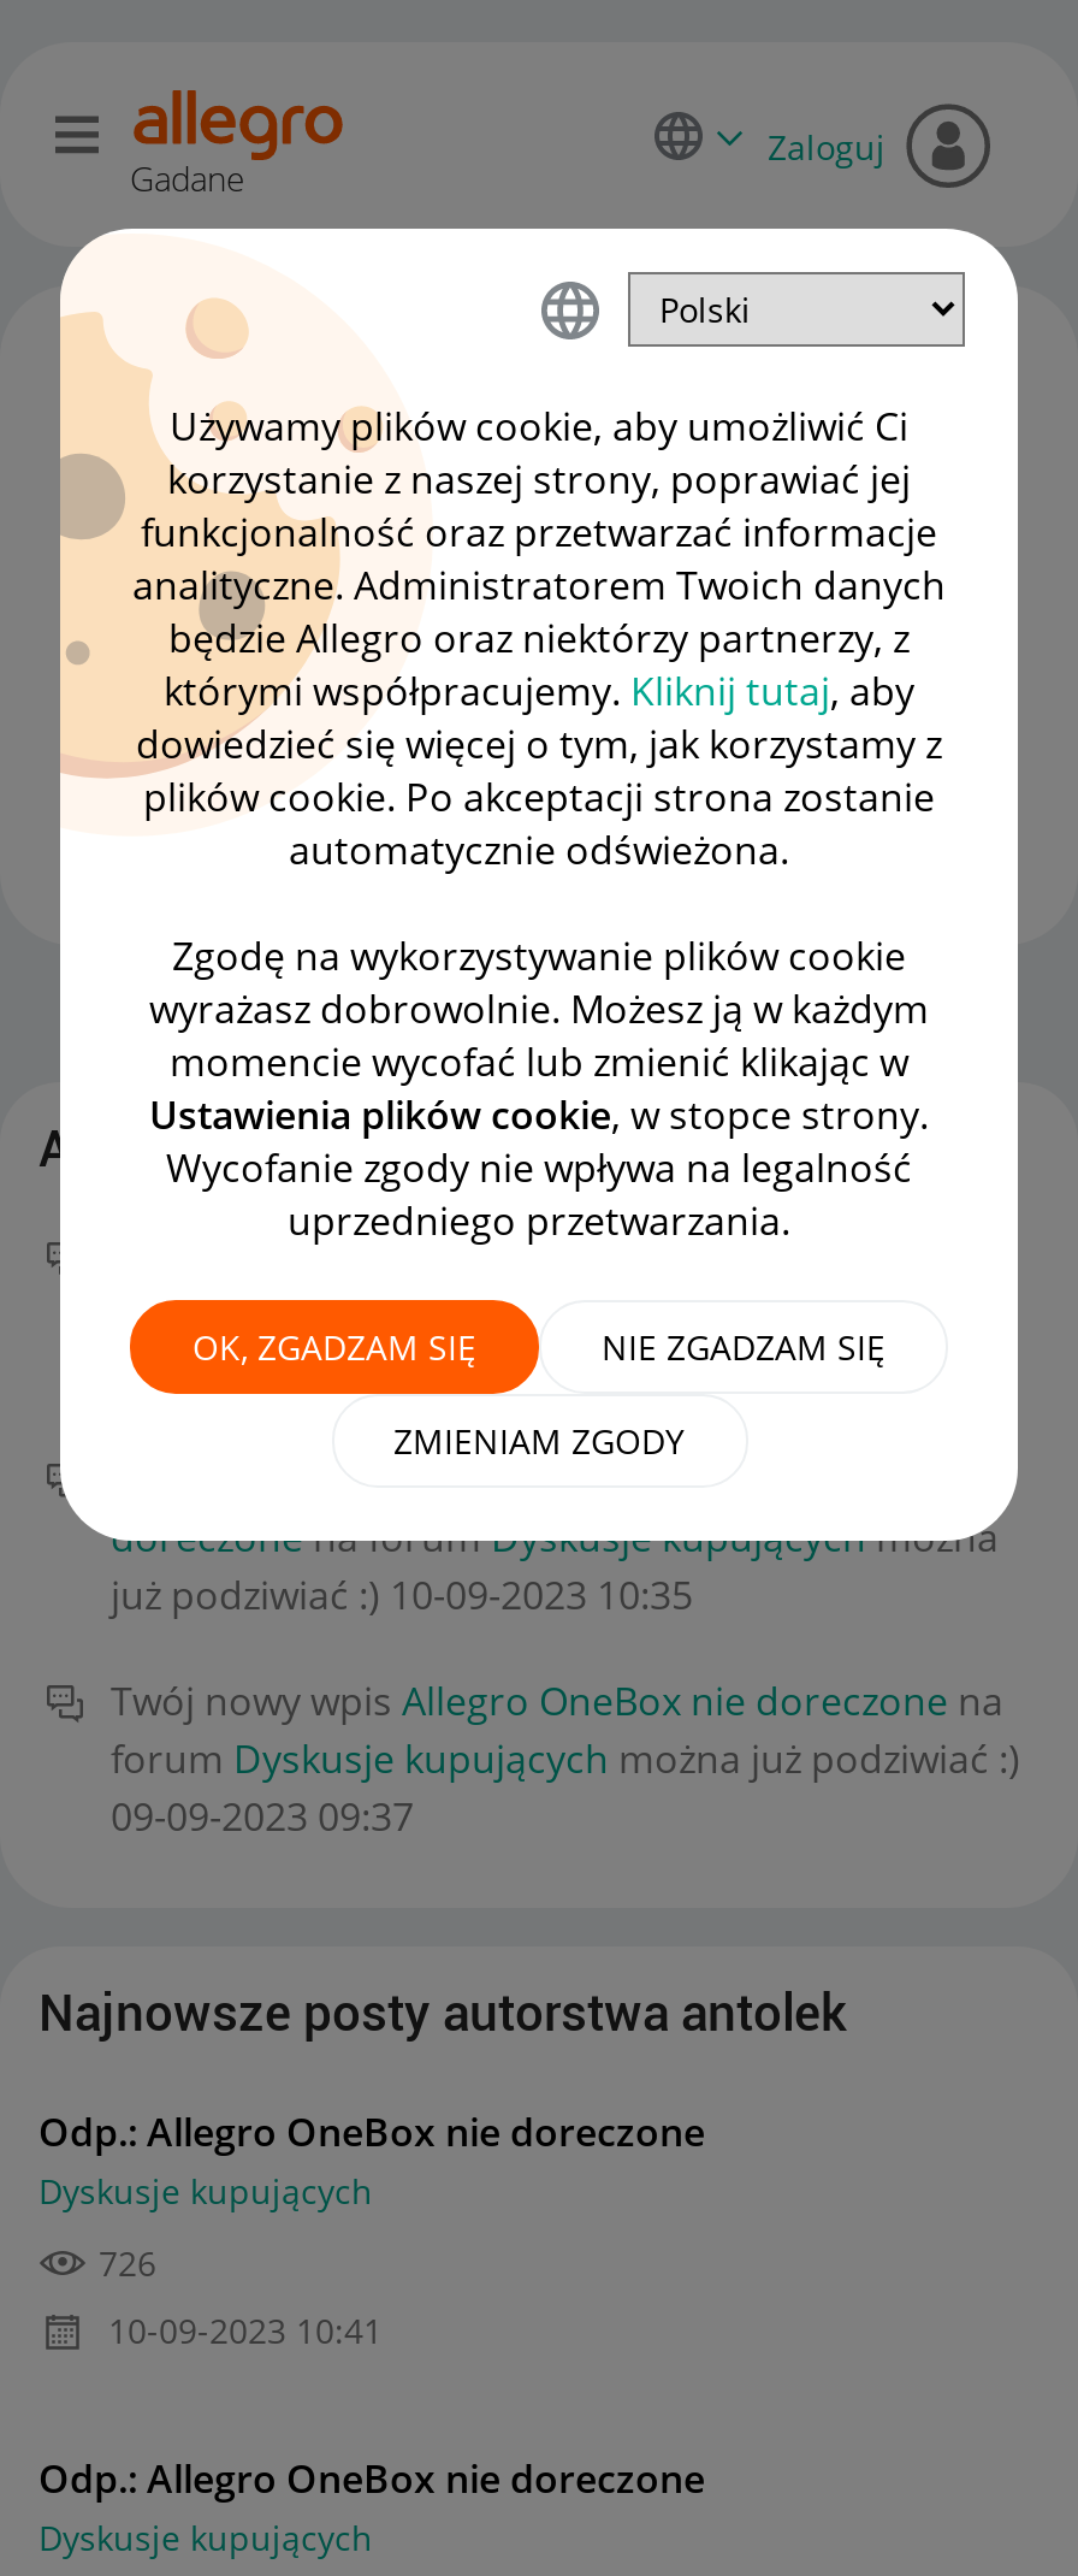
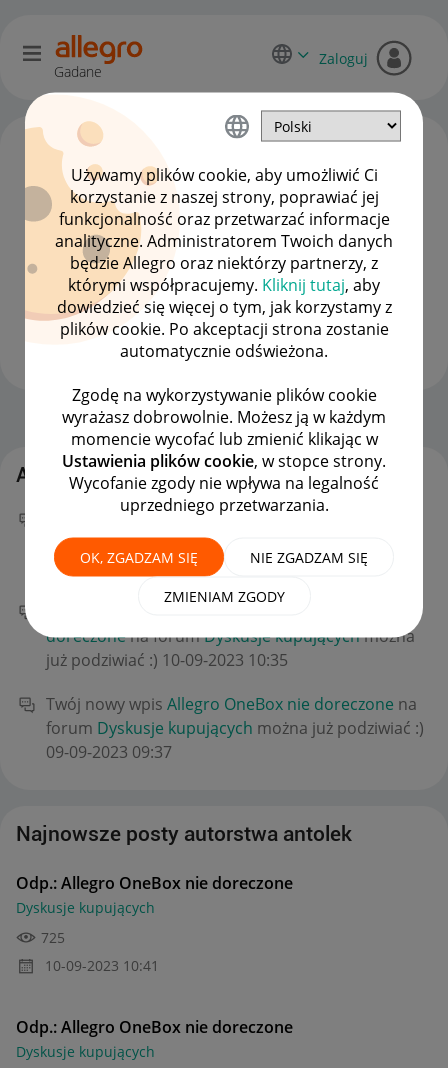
[99,2239,156,2285] 726 -> [41,928,65,947] 725

